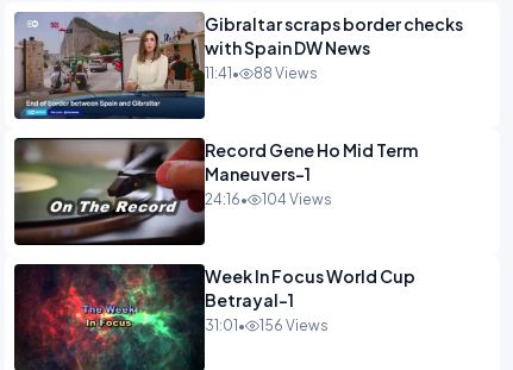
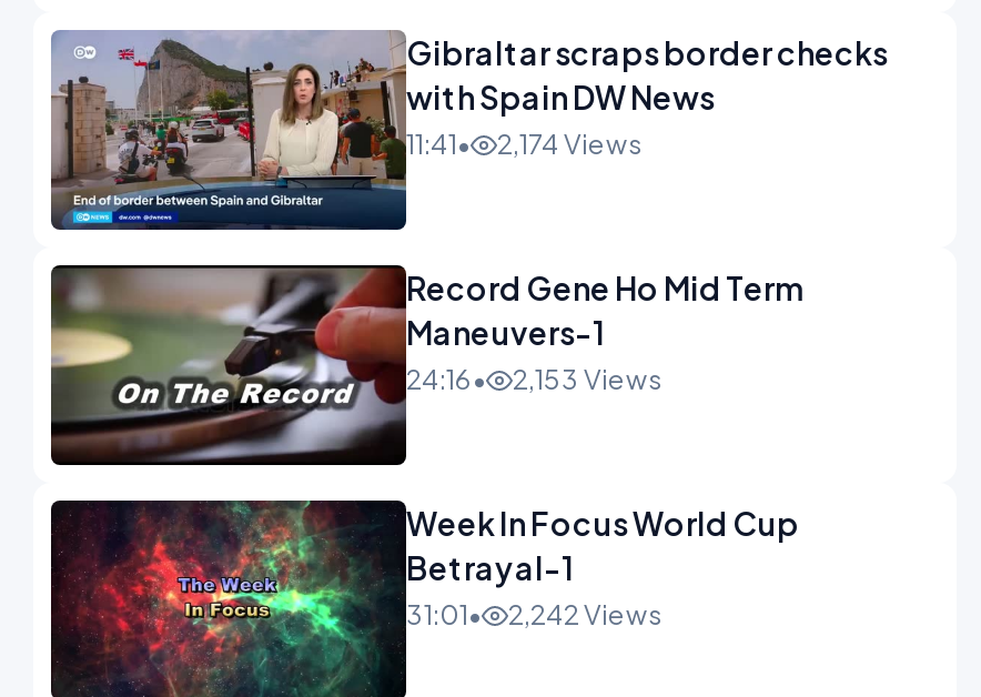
[254,64,318,82] 88 Views -> [497,127,644,160] 2,174 Views
[205,190,332,208] 24:16• 104 Views -> [406,362,664,395] 24:16• 2,153 Views
[205,316,329,334] 31:01• 156 Views -> [406,597,664,630] 31:01• 2,242 Views

